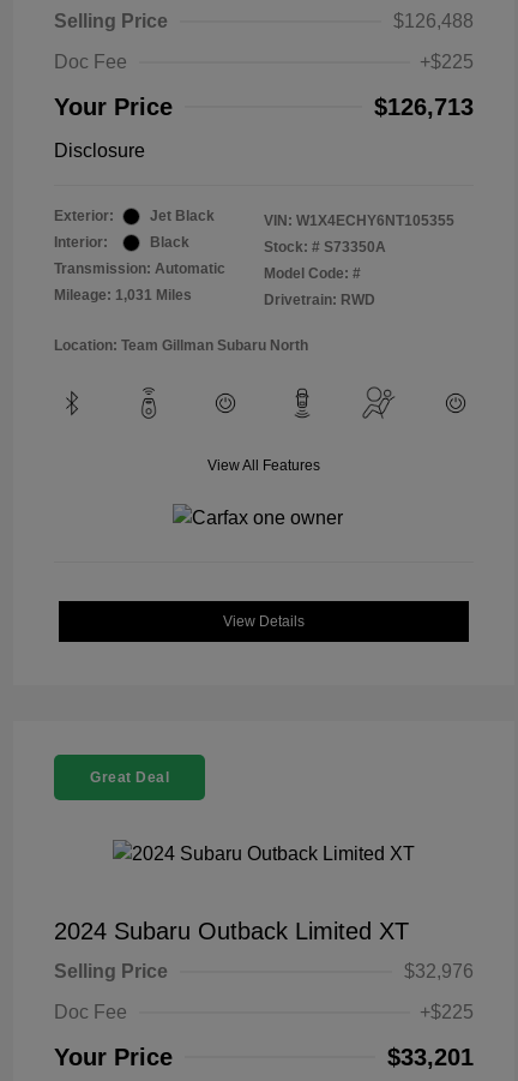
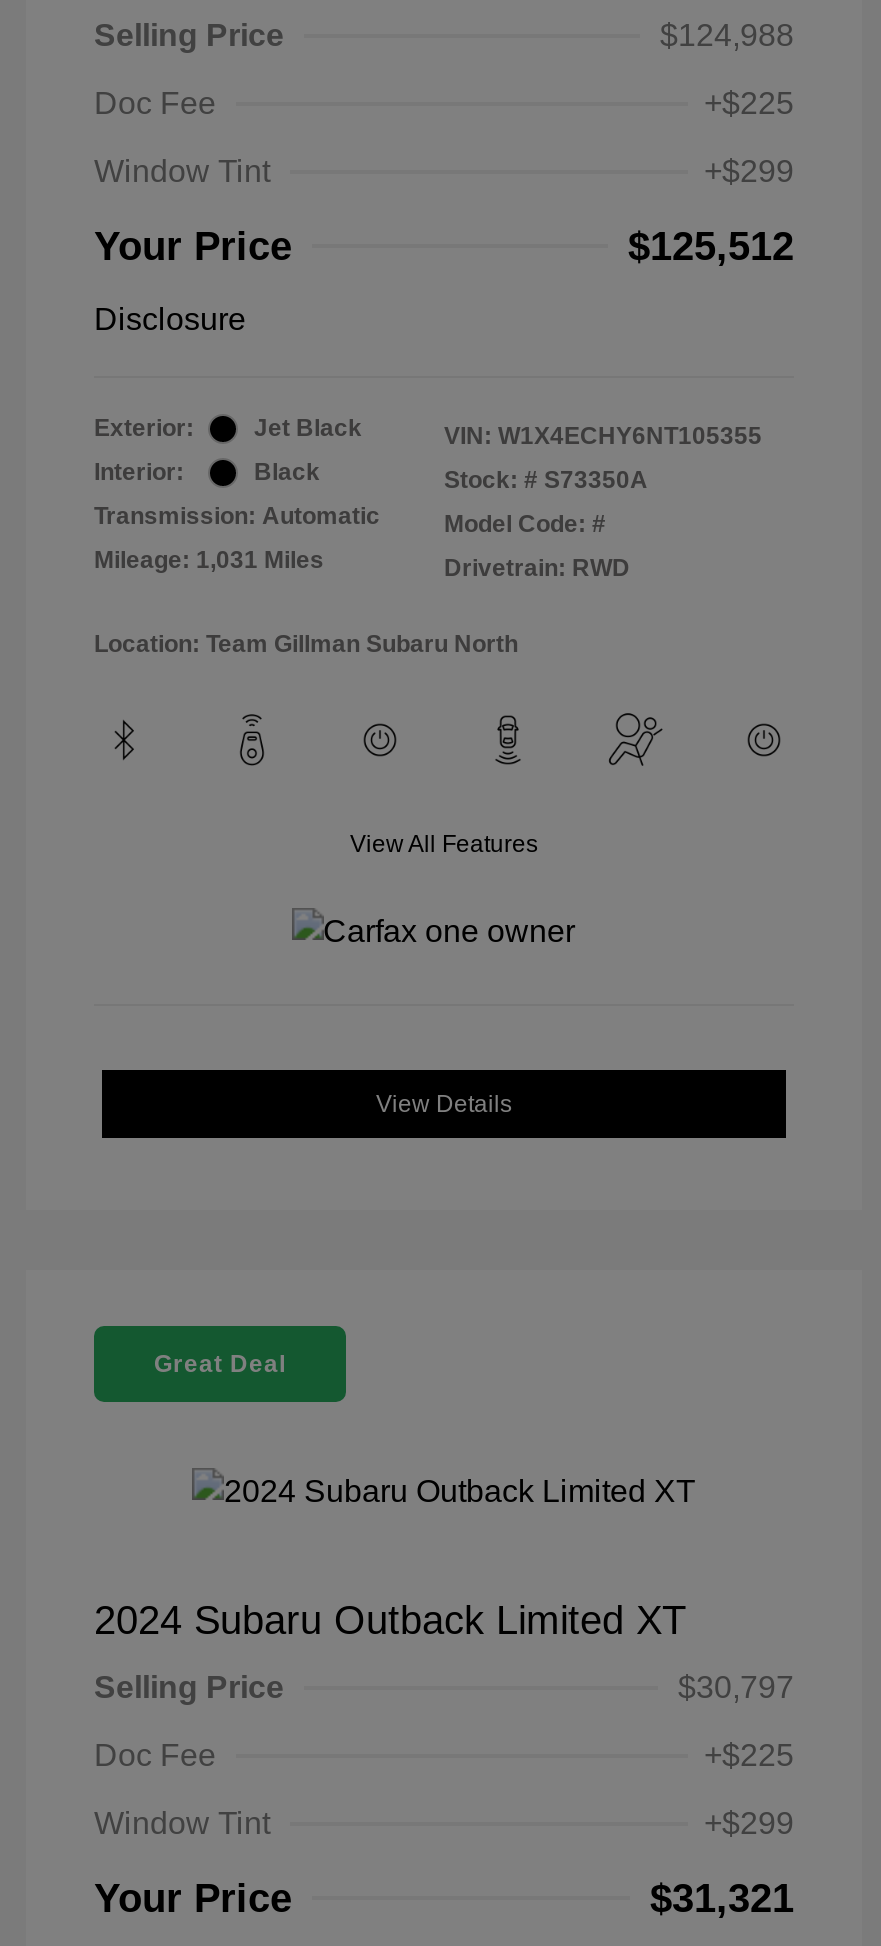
[393,11,474,31] $126,488 -> [660,18,794,52] $124,988
none -> [94,154,794,188] Window Tint | +$299
[374,94,474,120] $126,713 -> [628,224,794,268] $125,512
[404,961,474,981] $32,976 -> [678,1670,794,1704] $30,797
none -> [94,1806,794,1840] Window Tint | +$299
[387,1044,474,1070] $33,201 -> [650,1876,794,1920] $31,321

